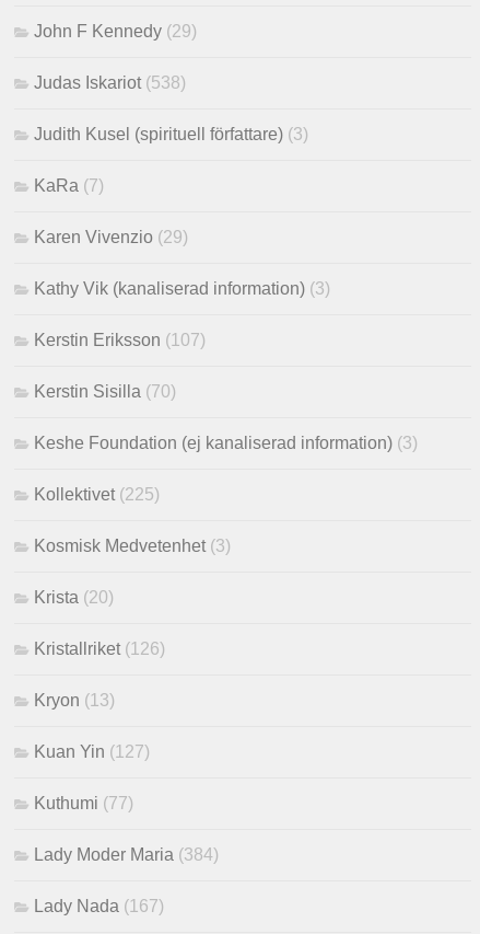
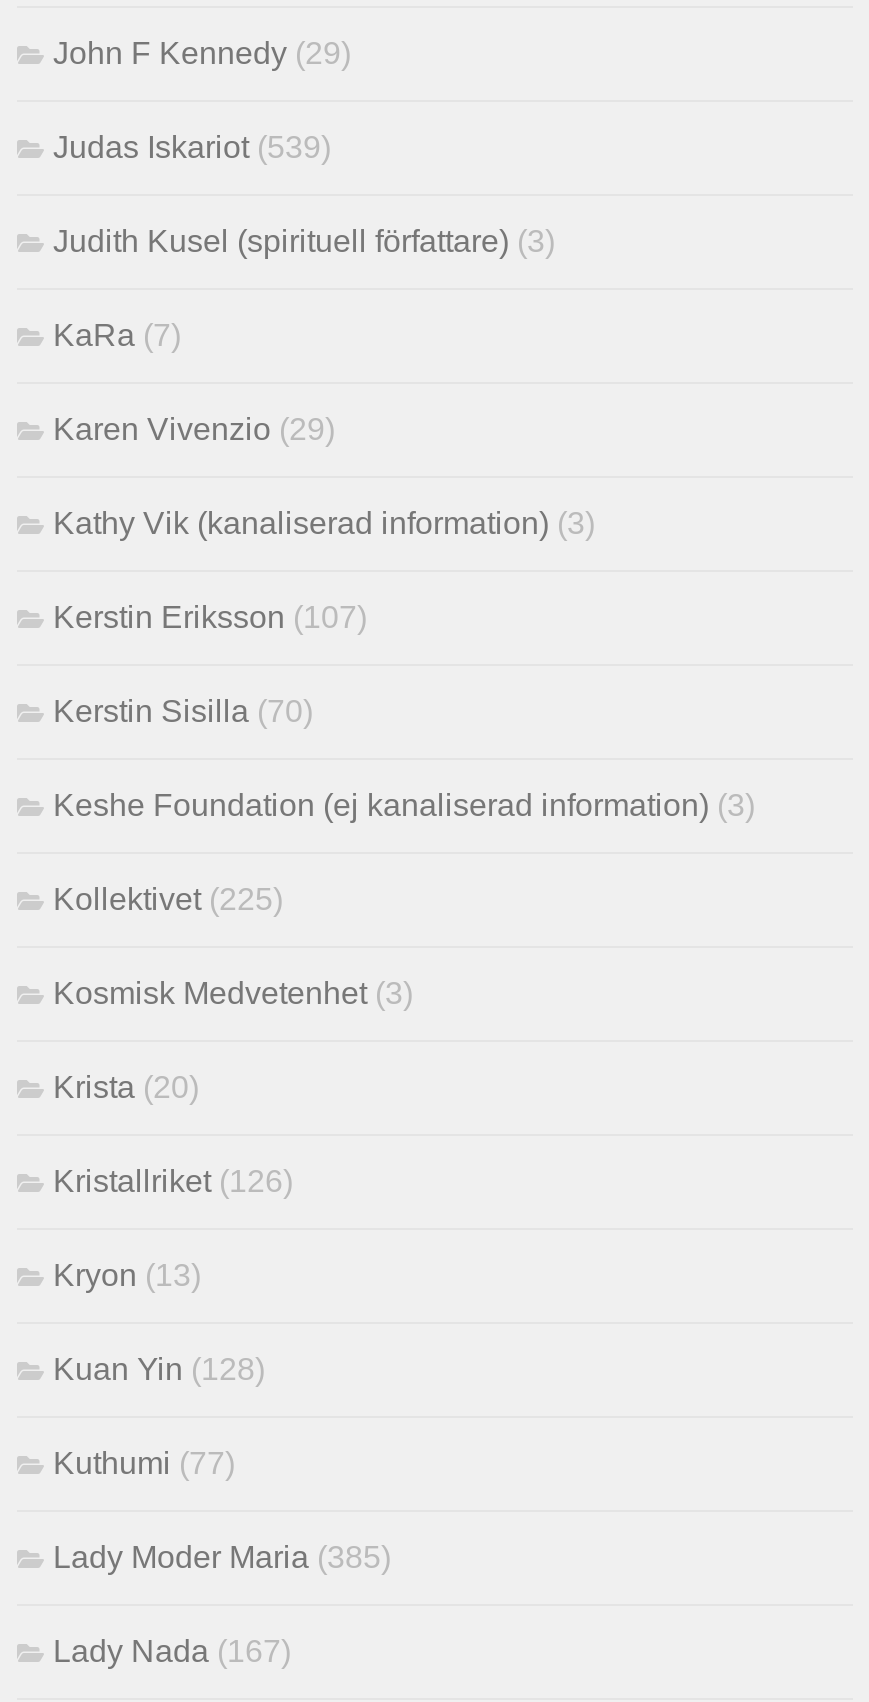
[34,74,186,92] Judas Iskariot (538) -> [53,131,331,165] Judas Iskariot (539)
[34,743,150,761] Kuan Yin (127) -> [53,1353,265,1387] Kuan Yin (128)
[34,846,219,864] Lady Moder Maria (384) -> [53,1541,391,1575] Lady Moder Maria (385)

